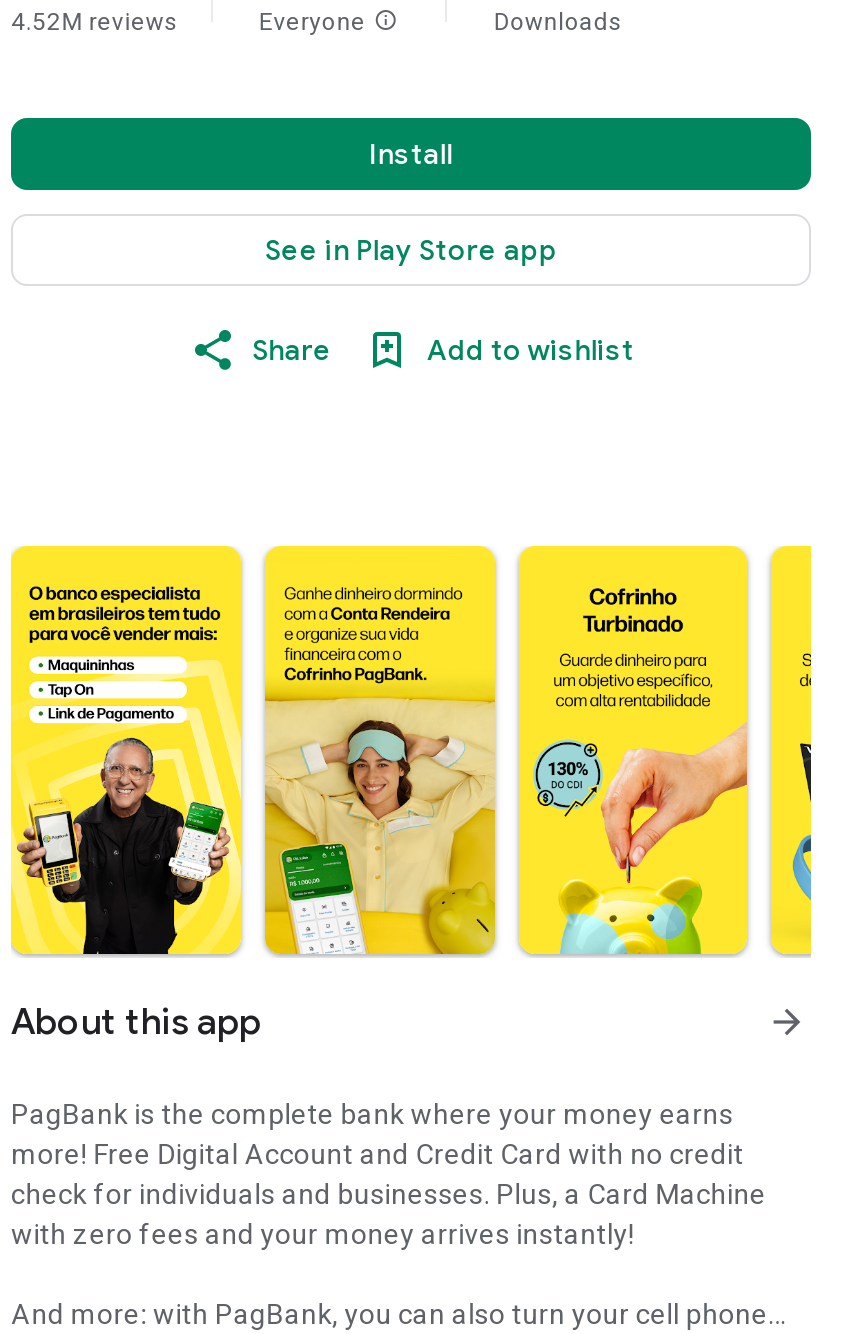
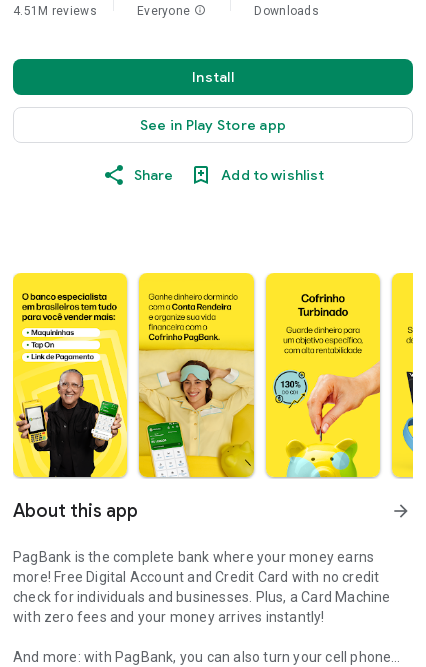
[11,8,179,36] 4.52M reviews -> [13,4,97,18] 4.51M reviews

